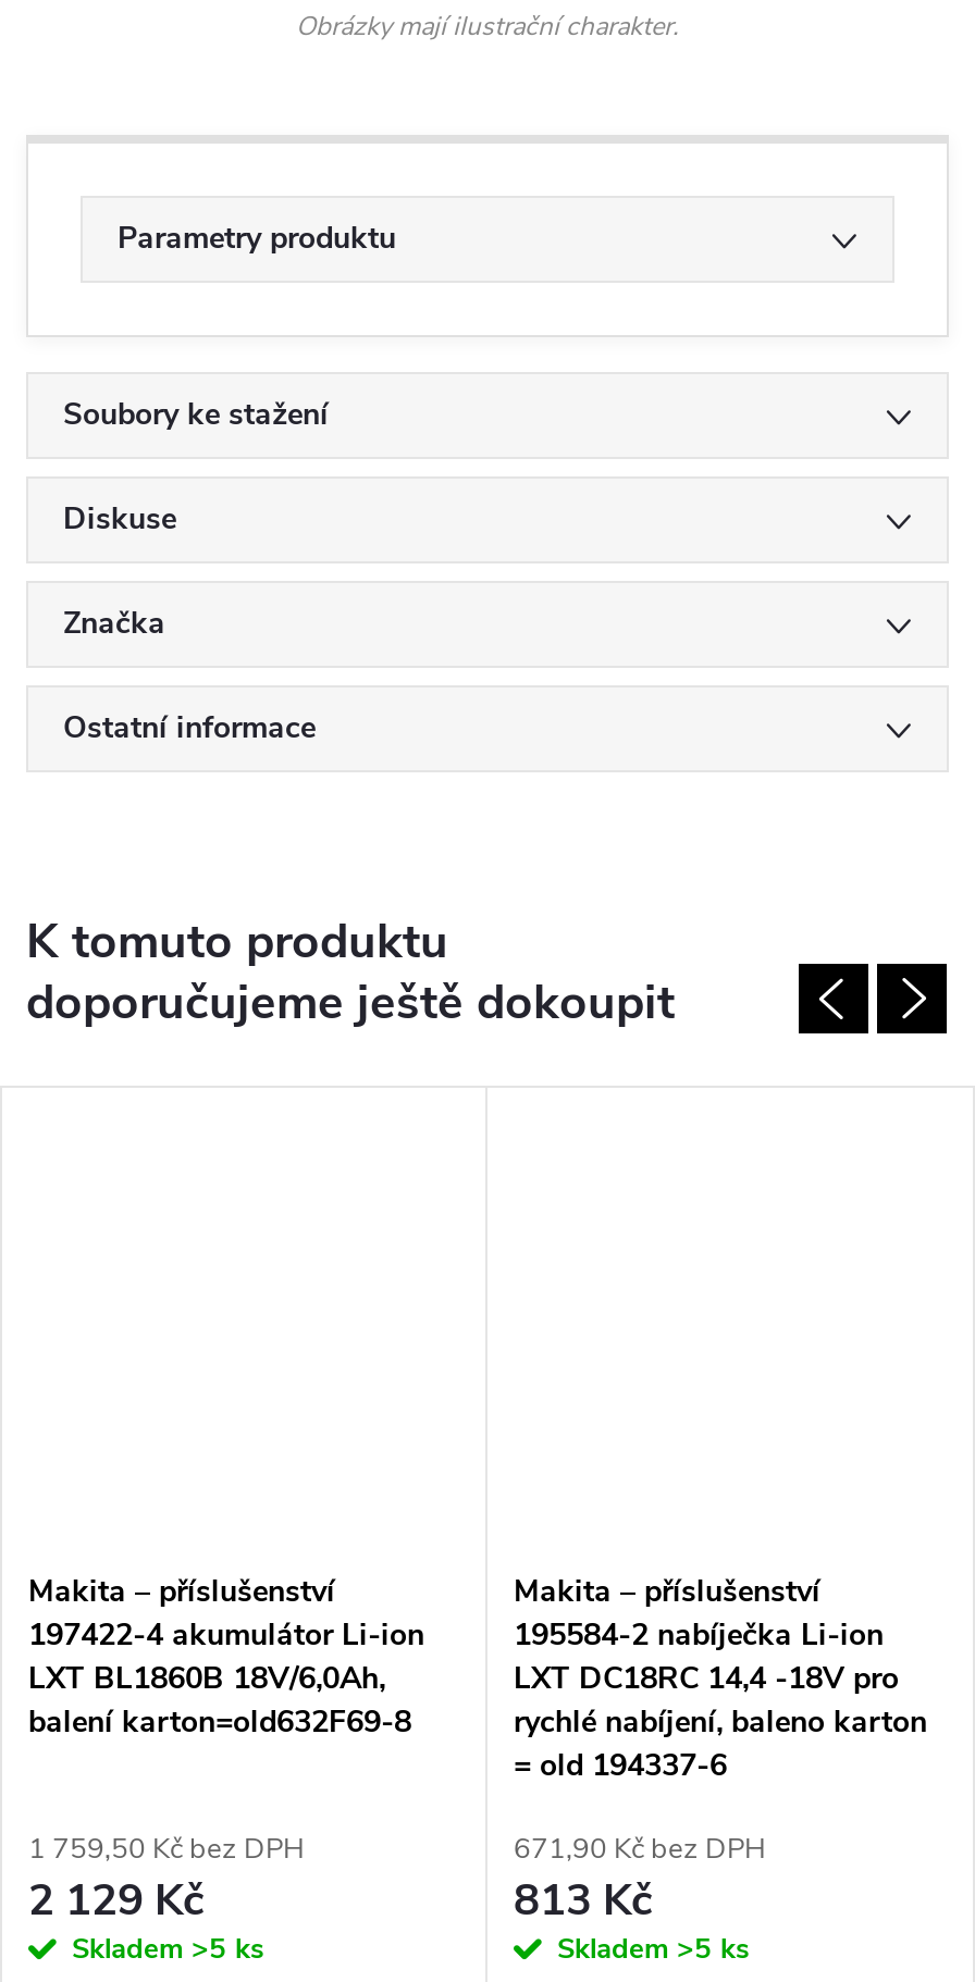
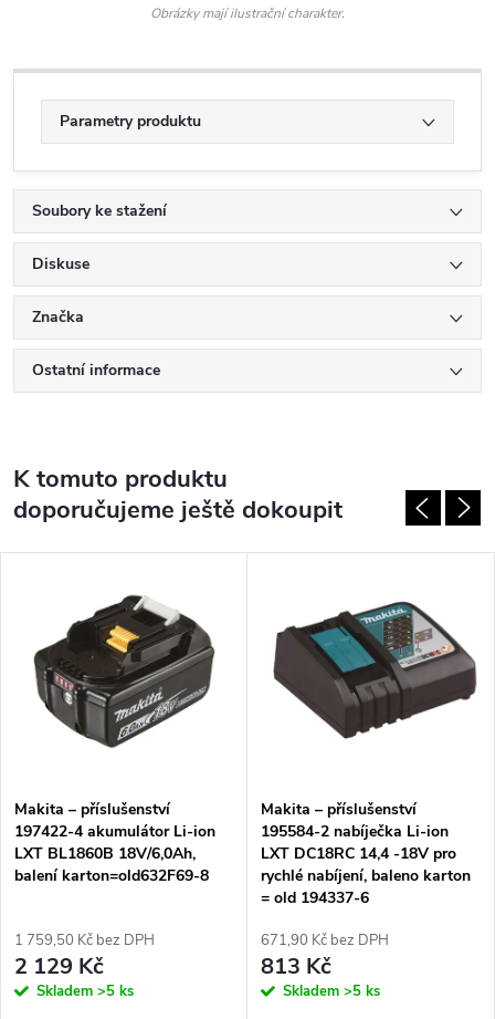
none -> [33,594,215,749] [image]
none -> [273,601,477,740] [image]

